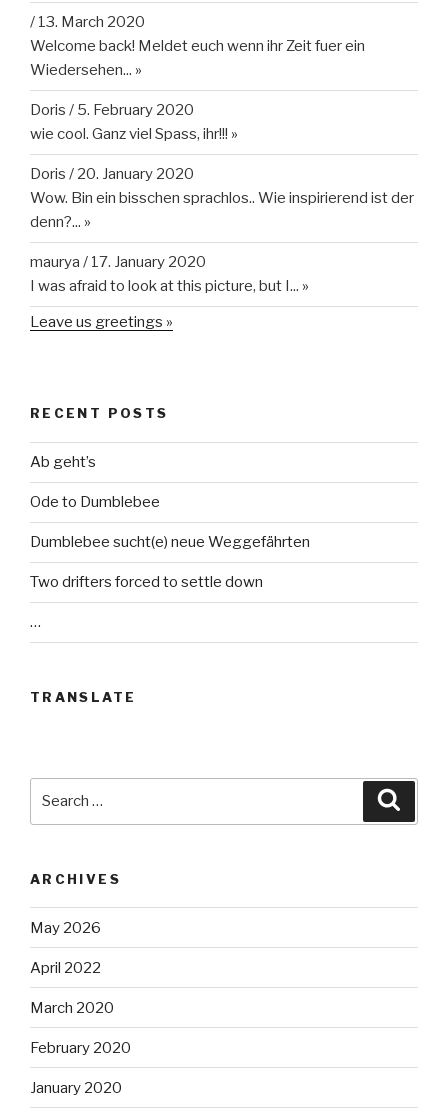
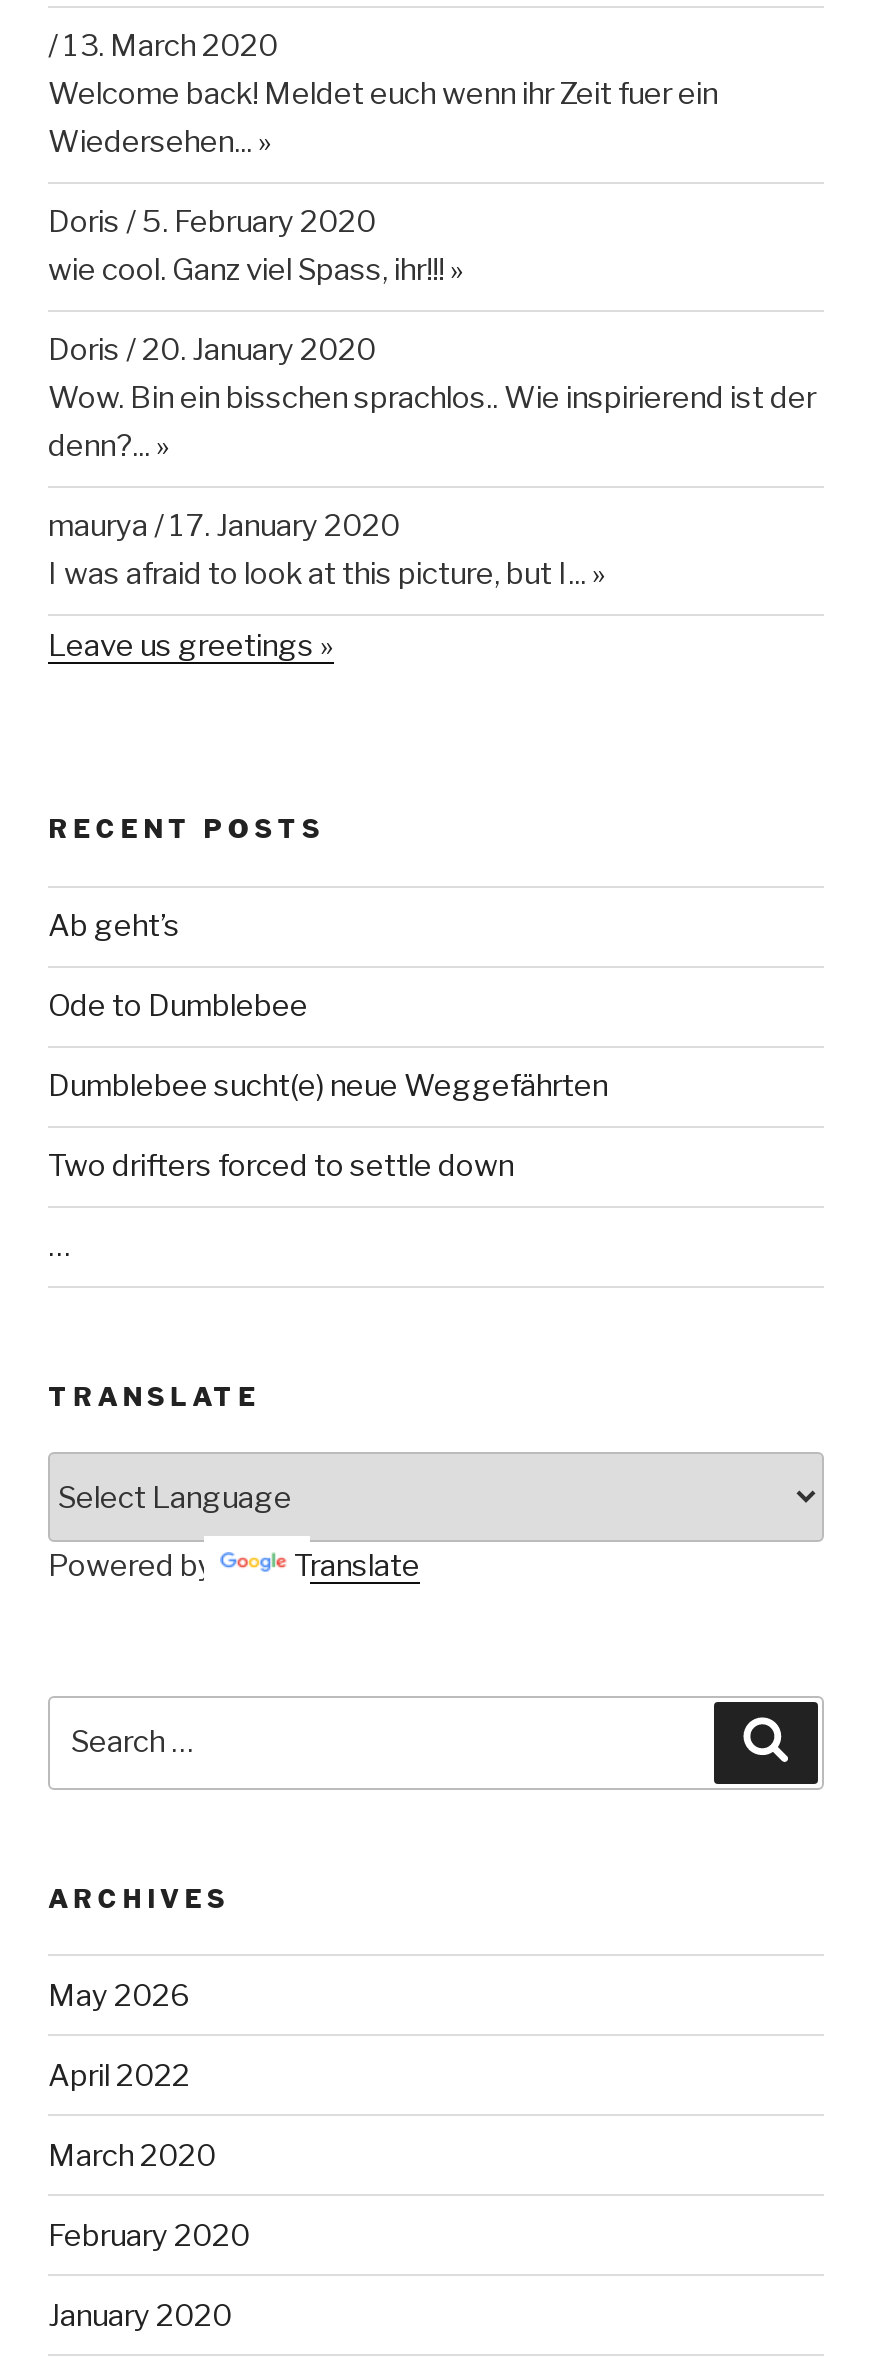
none -> [48,1549,420,1585] Powered by | Translate

